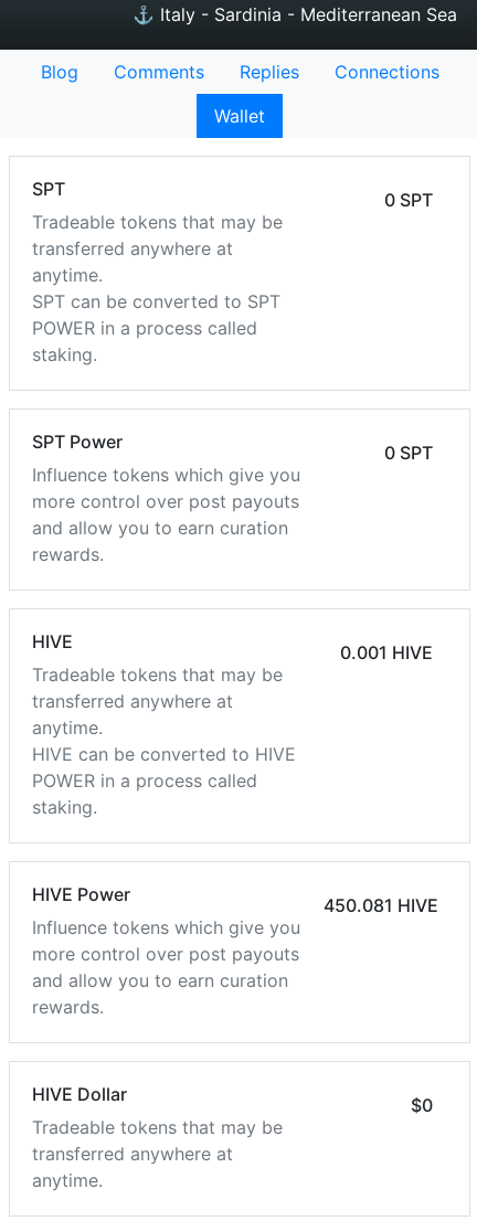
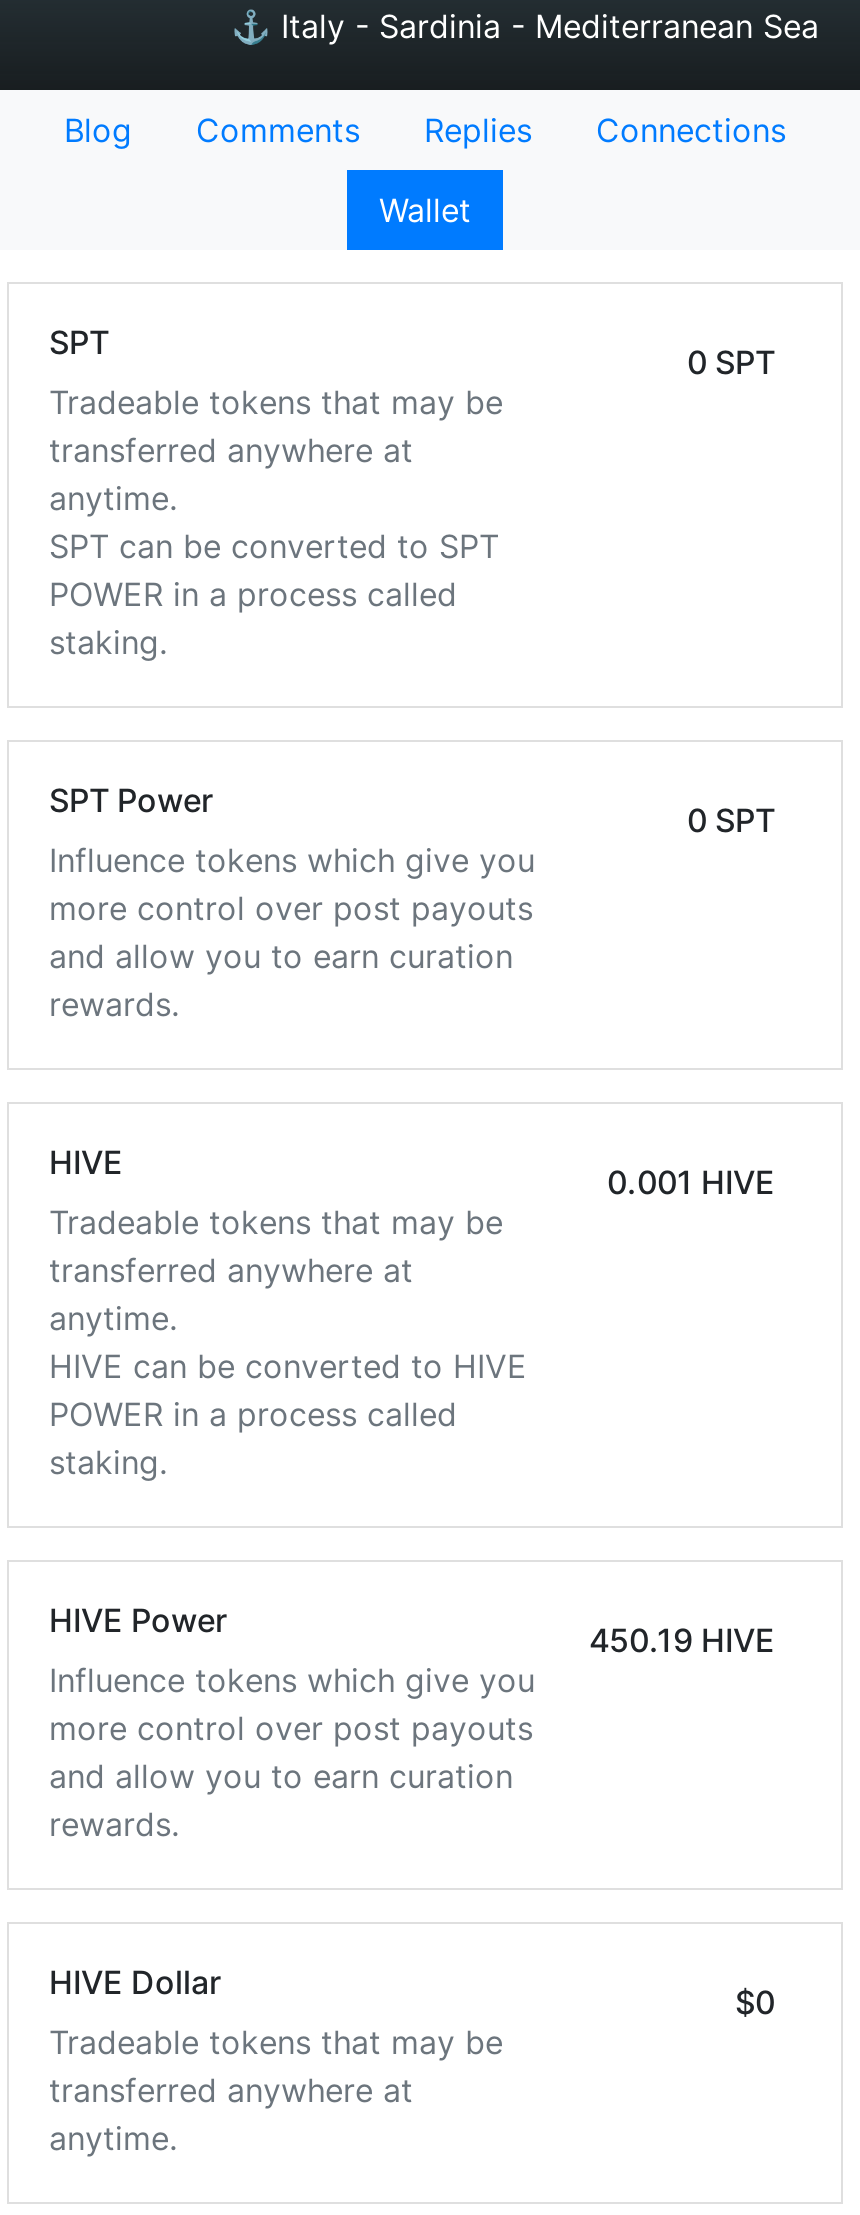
[323,894,438,916] 450.081 HIVE -> [589,1620,775,1660] 450.19 HIVE

